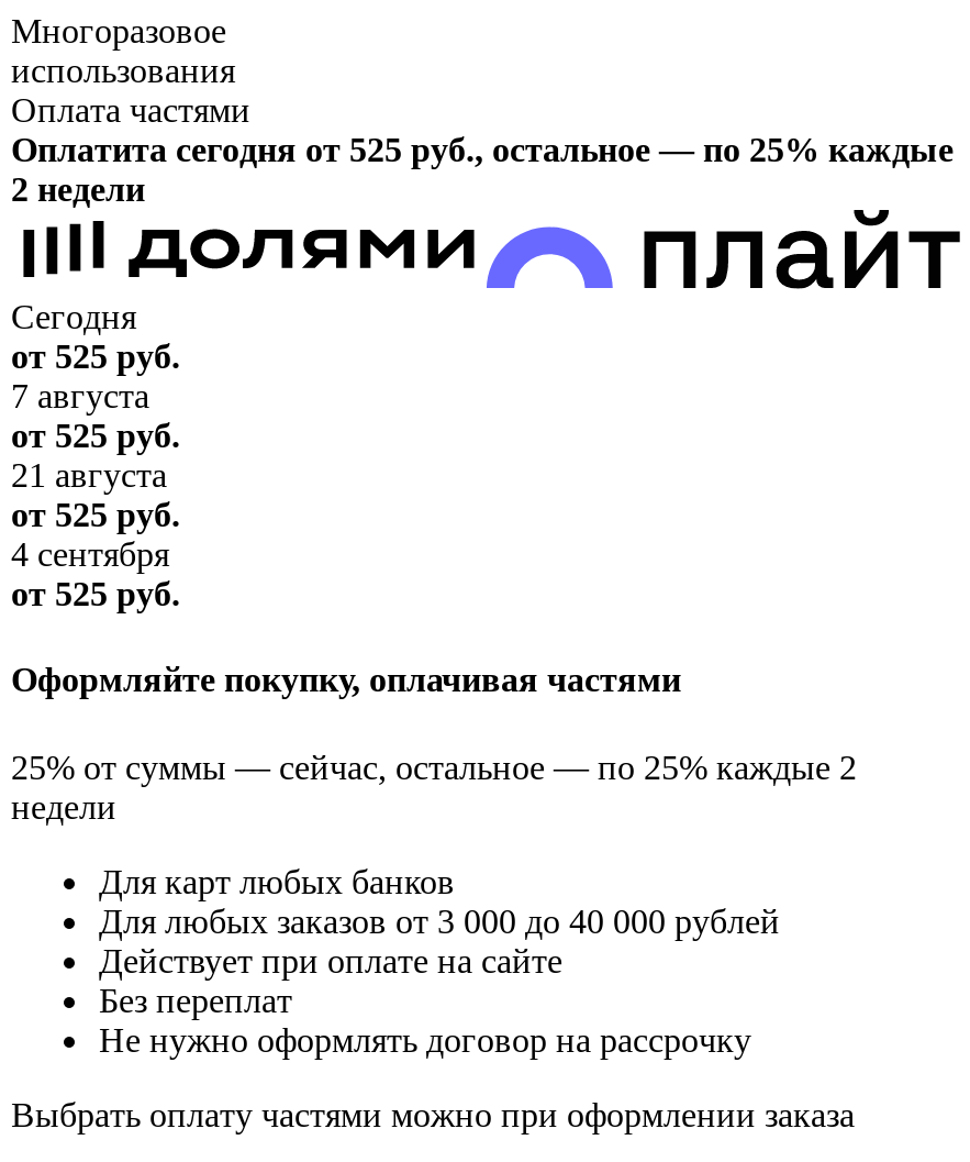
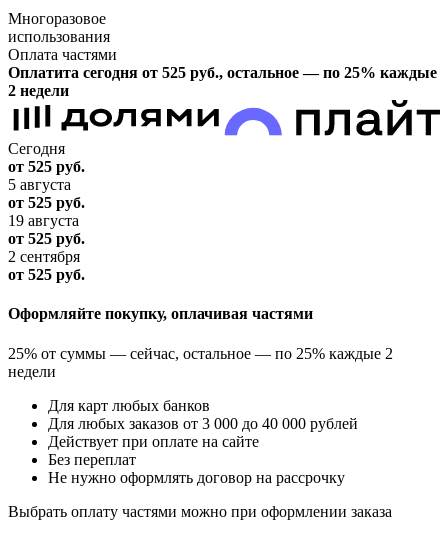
[11,377,149,415] 7 августа -> [8,176,71,193] 5 августа
[11,456,167,494] 21 августа -> [8,212,79,229] 19 августа
[11,536,169,573] 4 сентября -> [8,248,80,265] 2 сентября

